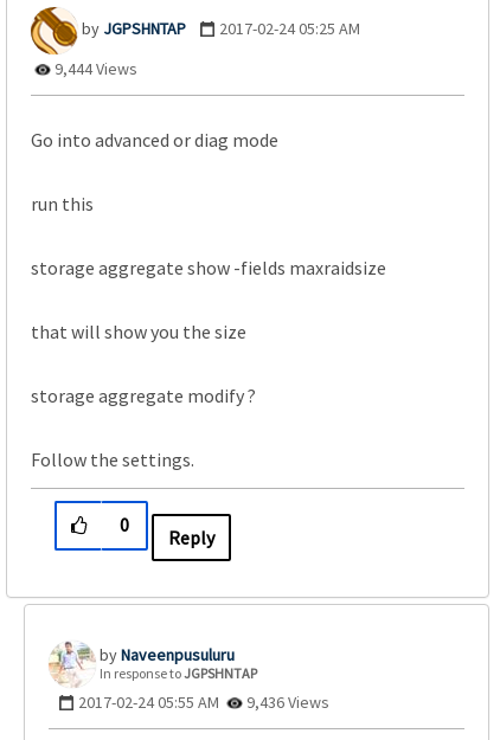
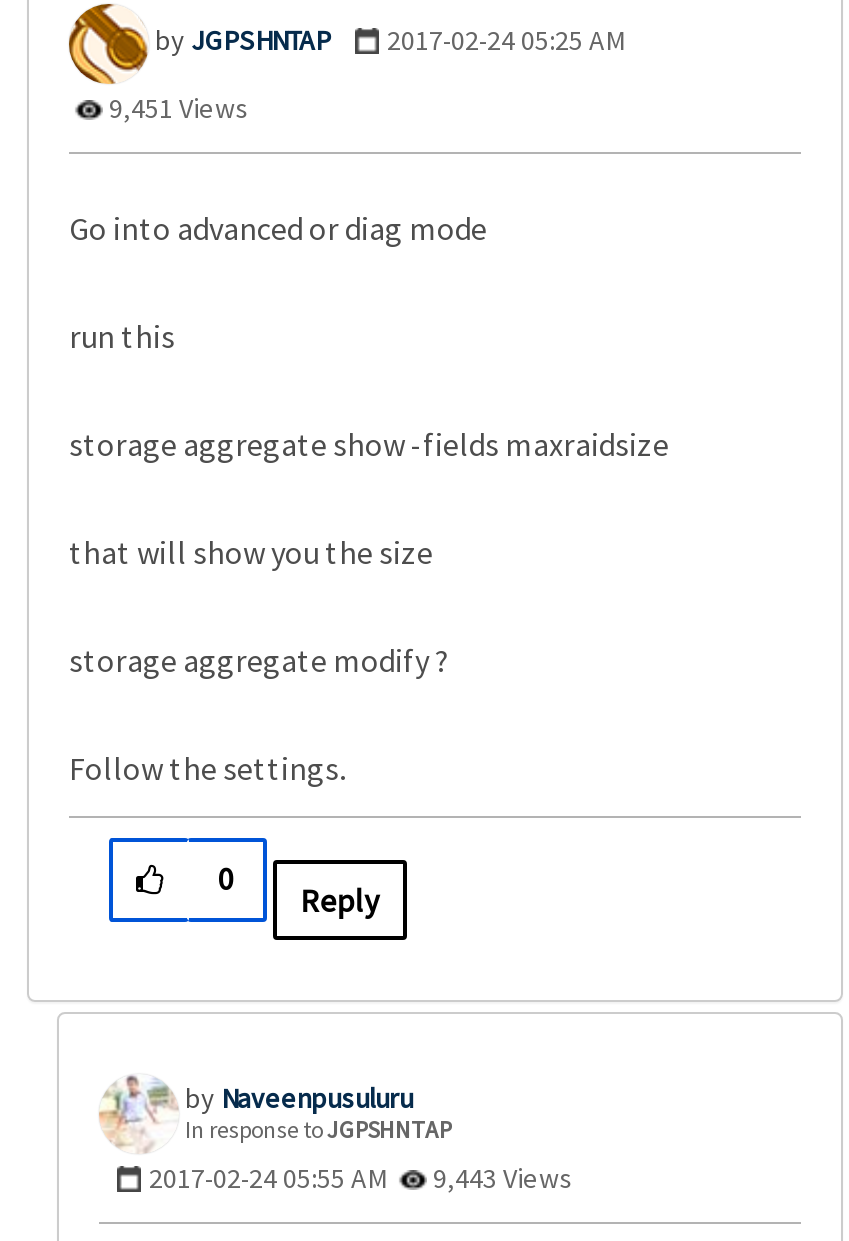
[51,58,137,79] 9,444 Views -> [103,90,249,126] 9,451 Views
[78,691,329,713] 2017-02-24 05:55 AM 9,436 Views -> [149,1160,573,1196] 2017-02-24 05:55 AM 9,443 Views

